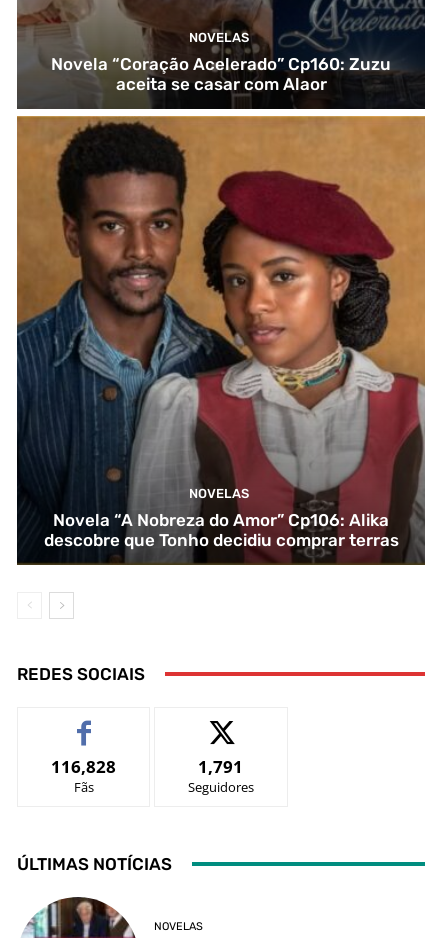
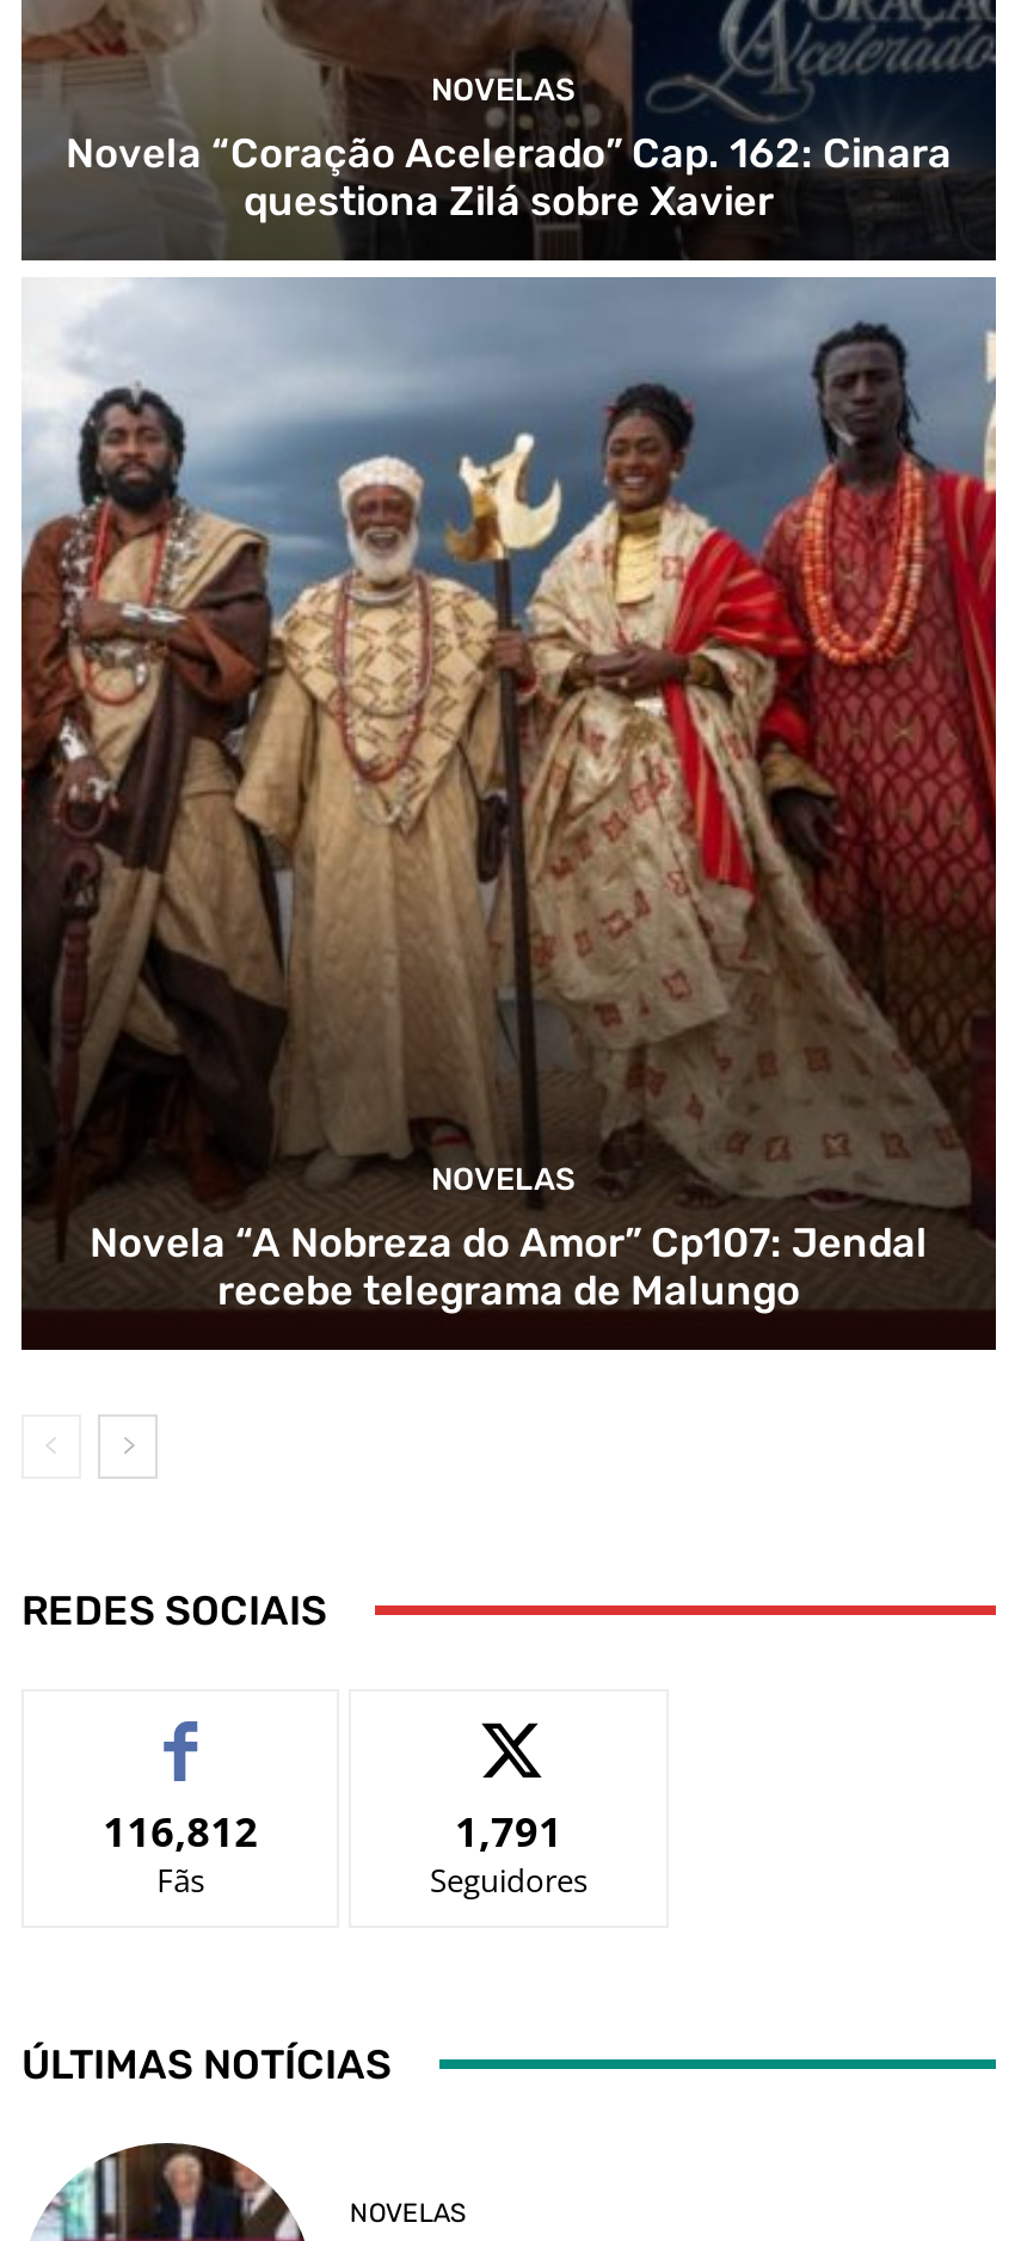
[51,54,391,94] Novela “Coração Acelerado” Cp160: Zuzu | aceita se casar com Alaor -> [66,128,952,224] Novela “Coração Acelerado” Cap. 162: Cinara | questiona Zilá sobre Xavier
[16,115,426,565] [image] | Novela “A Nobreza do Amor” Cp106: Alika | descobre que Tonho decidiu comprar terras -> [21,277,998,1350] [image] | Novela “A Nobreza do Amor” Cp107: Jendal | recebe telegrama de Malungo
[51,754,116,777] 116,828 -> [103,1803,258,1858] 116,812

